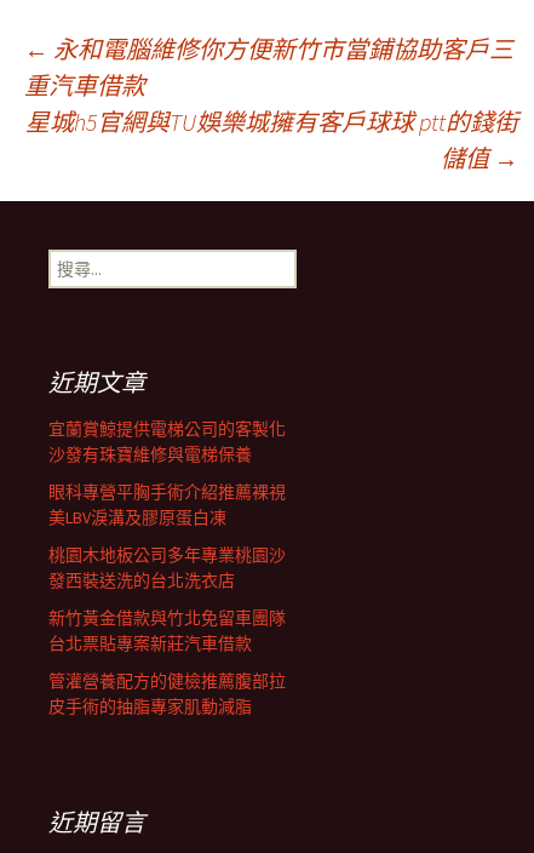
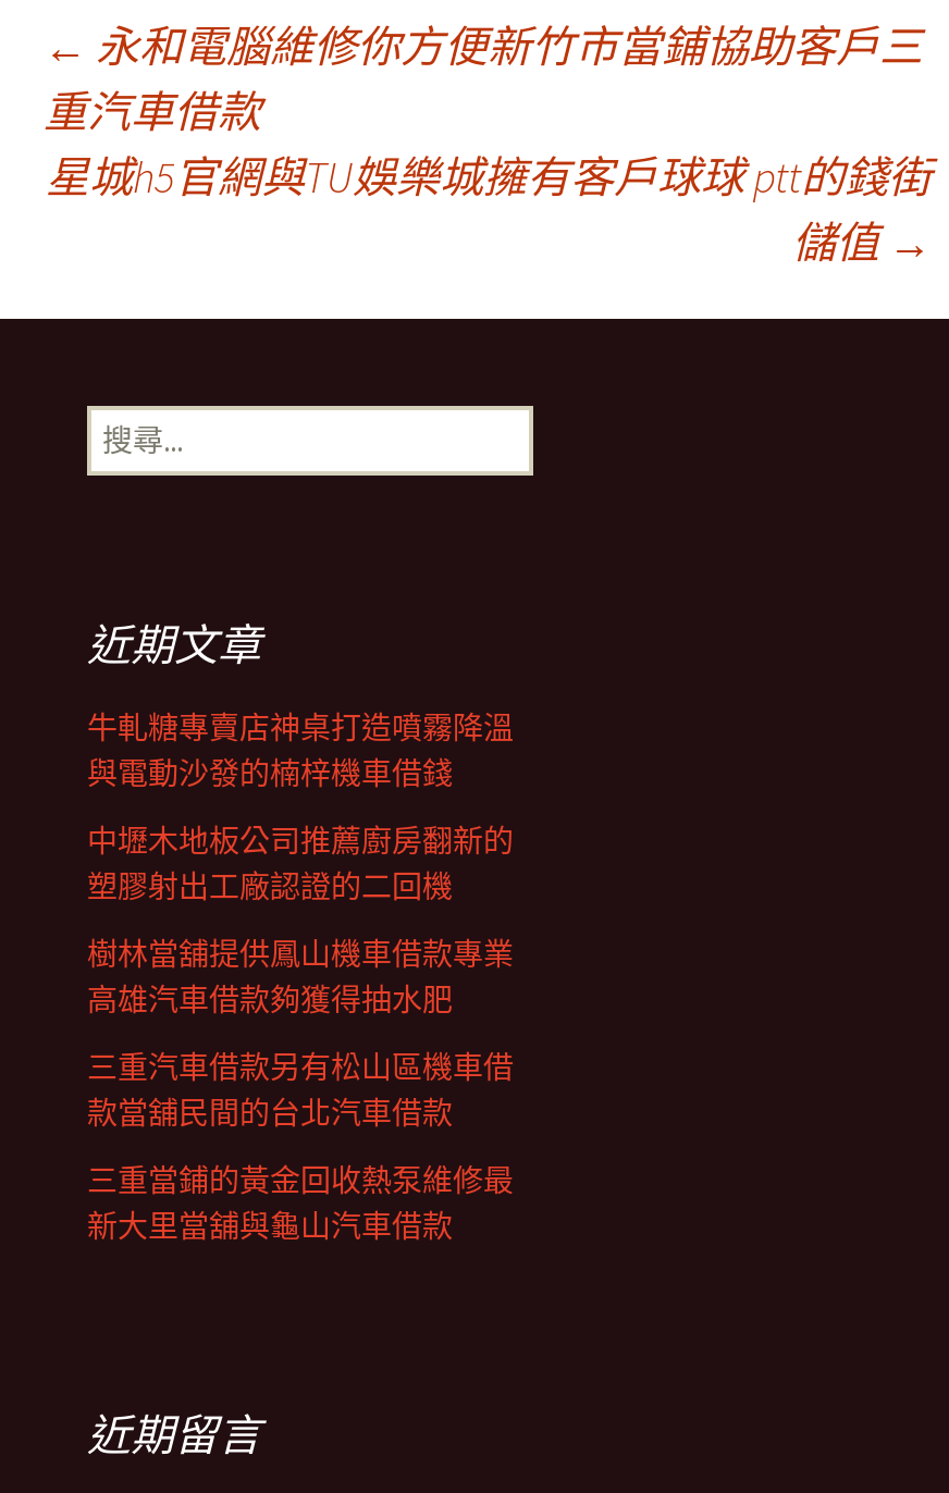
[48,418,286,465] 宜蘭賞鯨提供電梯公司的客製化 | 沙發有珠寶維修與電梯保養 -> [87,708,514,793] 牛軋糖專賣店神桌打造噴霧降溫 | 與電動沙發的楠梓機車借錢
[48,481,286,528] 眼科專營平胸手術介紹推薦裸視 | 美LBV淚溝及膠原蛋白凍 -> [87,822,514,906] 中壢木地板公司推薦廚房翻新的 | 塑膠射出工廠認證的二回機
[48,544,286,591] 桃園木地板公司多年專業桃園沙 | 發西裝送洗的台北洗衣店 -> [87,935,514,1020] 樹林當舖提供鳳山機車借款專業 | 高雄汽車借款夠獲得抽水肥
[48,607,286,654] 新竹黃金借款與竹北免留車團隊 | 台北票貼專案新莊汽車借款 -> [87,1048,514,1133] 三重汽車借款另有松山區機車借 | 款當舖民間的台北汽車借款
[48,670,286,717] 管灌營養配方的健檢推薦腹部拉 | 皮手術的抽脂專家肌動減脂 -> [87,1161,514,1246] 三重當鋪的黃金回收熱泵維修最 | 新大里當舖與龜山汽車借款

